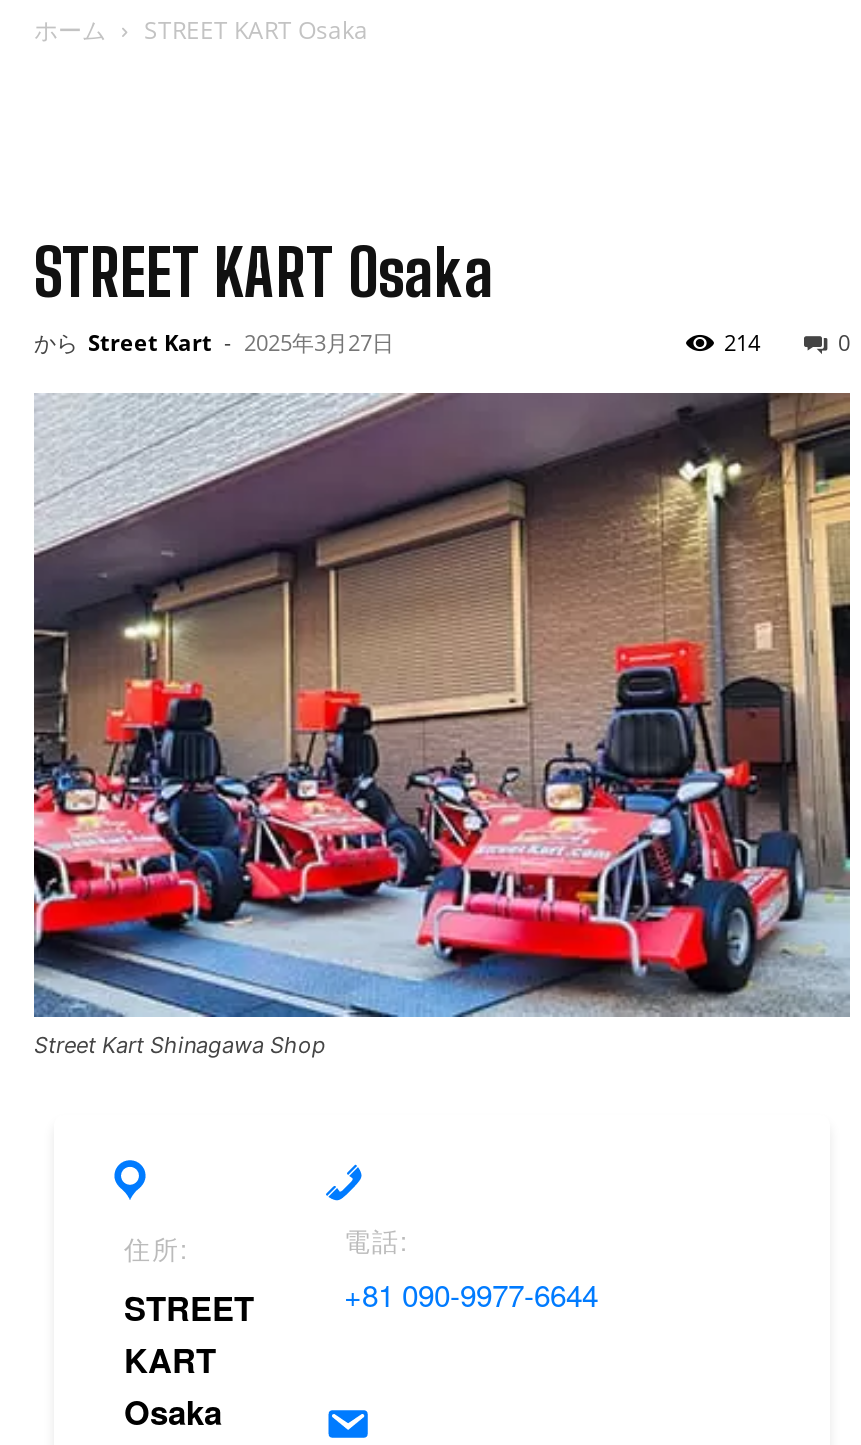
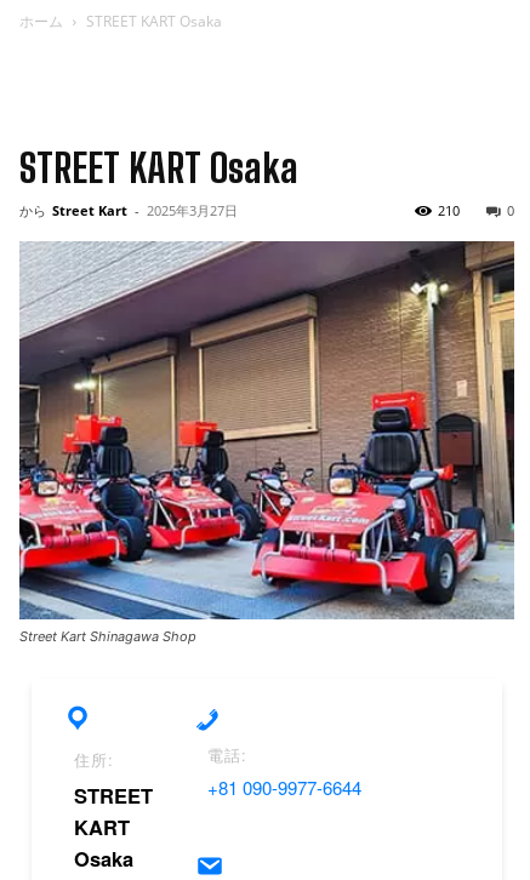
[724,328,760,358] 214 -> [438,202,460,220] 210

